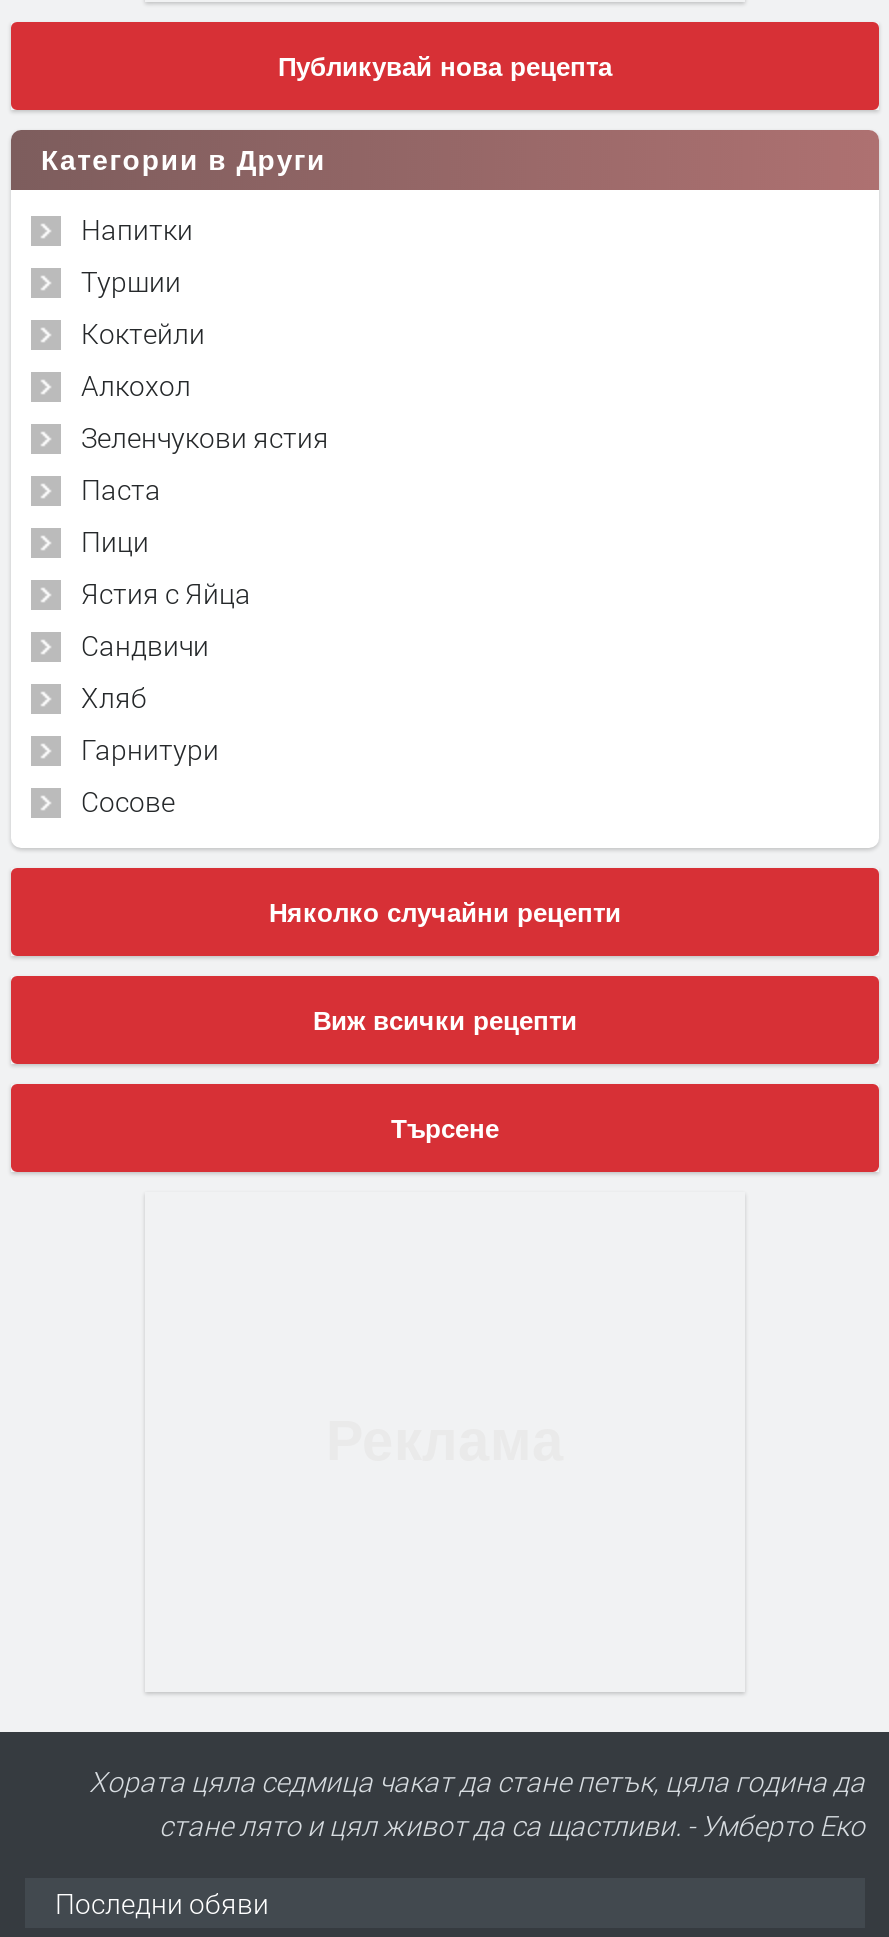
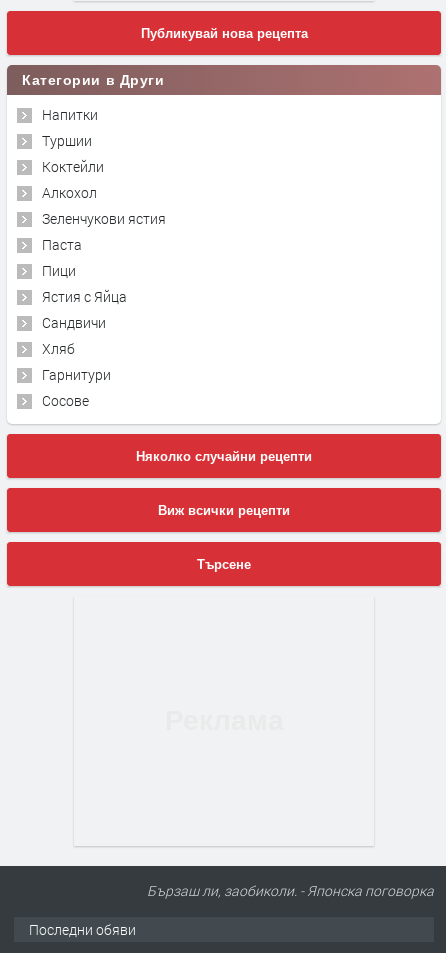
[89,1762,865,1844] Хората цяла седмица чакат да стане петък, цяла година да | стане лято и цял живот да са щастливи. - Умберто Еко -> [147,881,434,900] Бързаш ли, заобиколи. - Японска поговорка

